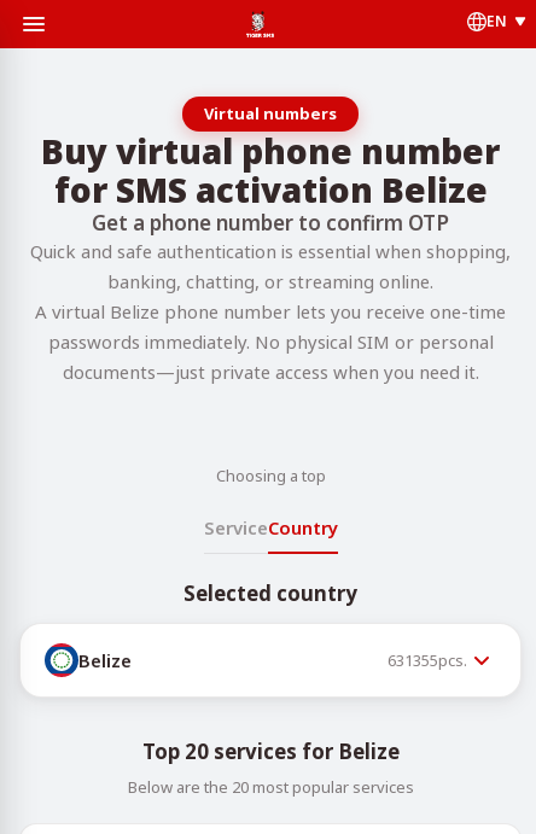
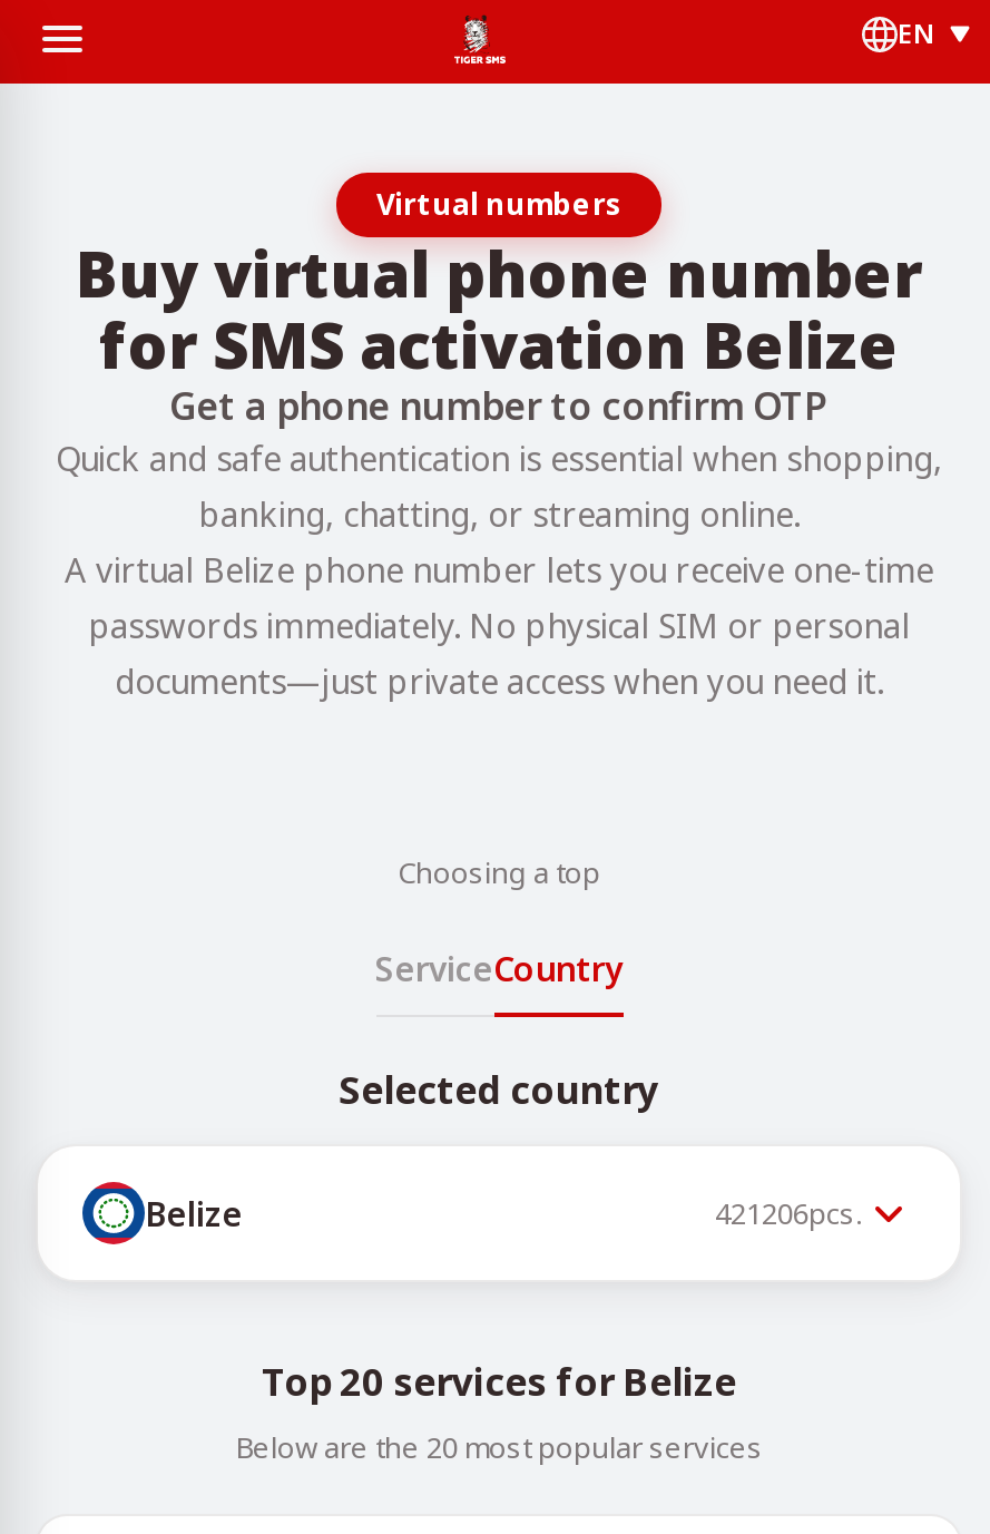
[388,649,467,670] 631355pcs. -> [715,1192,862,1232] 421206pcs.

